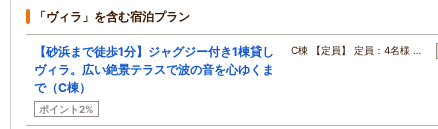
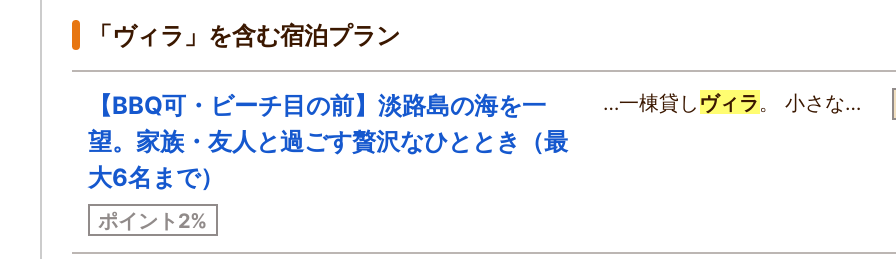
[34,44,274,95] 【砂浜まで徒歩1分】ジャグジー付き1棟貸し | ヴィラ。広い絶景テラスで波の音を心ゆくま | で（C棟） -> [88,91,568,193] 【BBQ可・ビーチ目の前】淡路島の海を一 | 望。家族・友人と過ごす贅沢なひととき（最 | 大6名まで）
[291,44,421,56] C棟 【定員】 定員：4名様 … -> [603,91,861,115] …一棟貸しヴィラ。 小さな…

